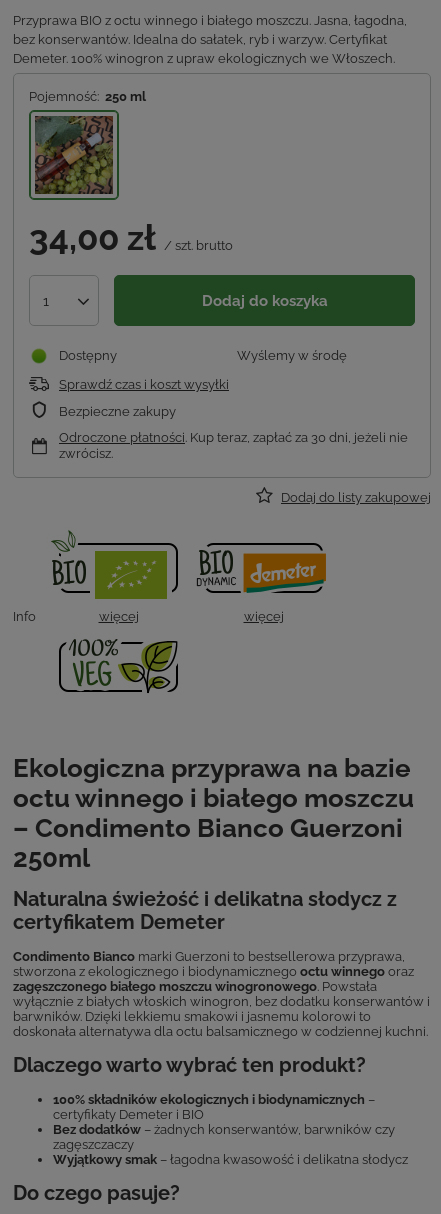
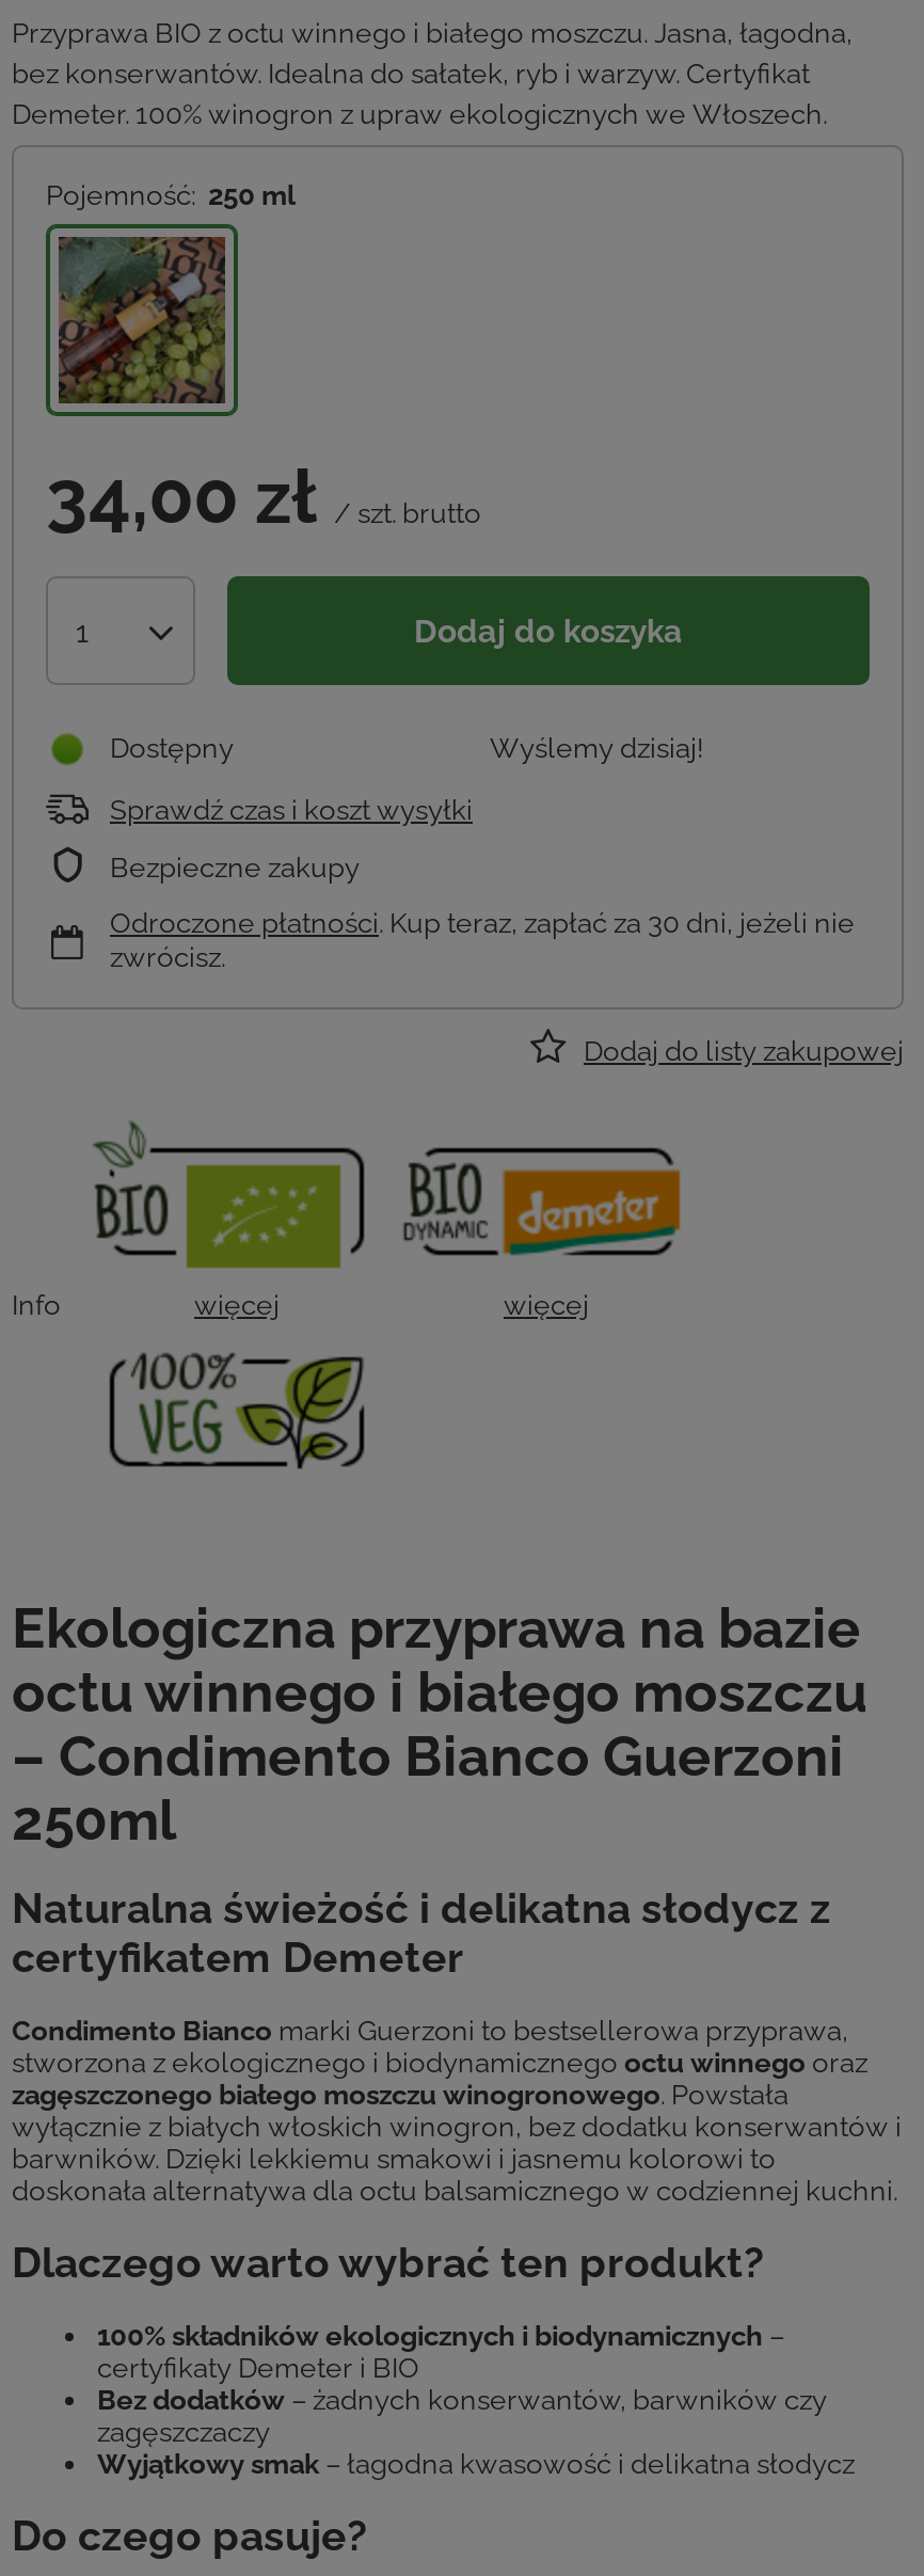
[237,348,347,363] Wyślemy w środę -> [490,732,703,764] Wyślemy dzisiaj!

